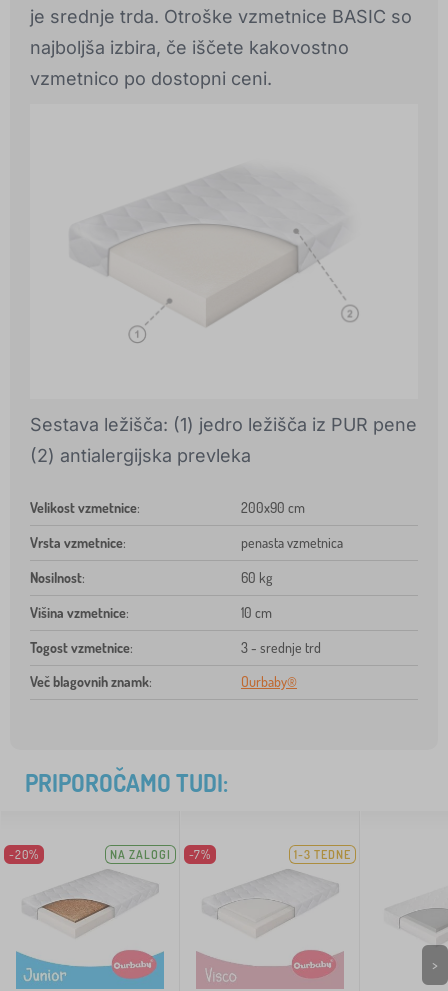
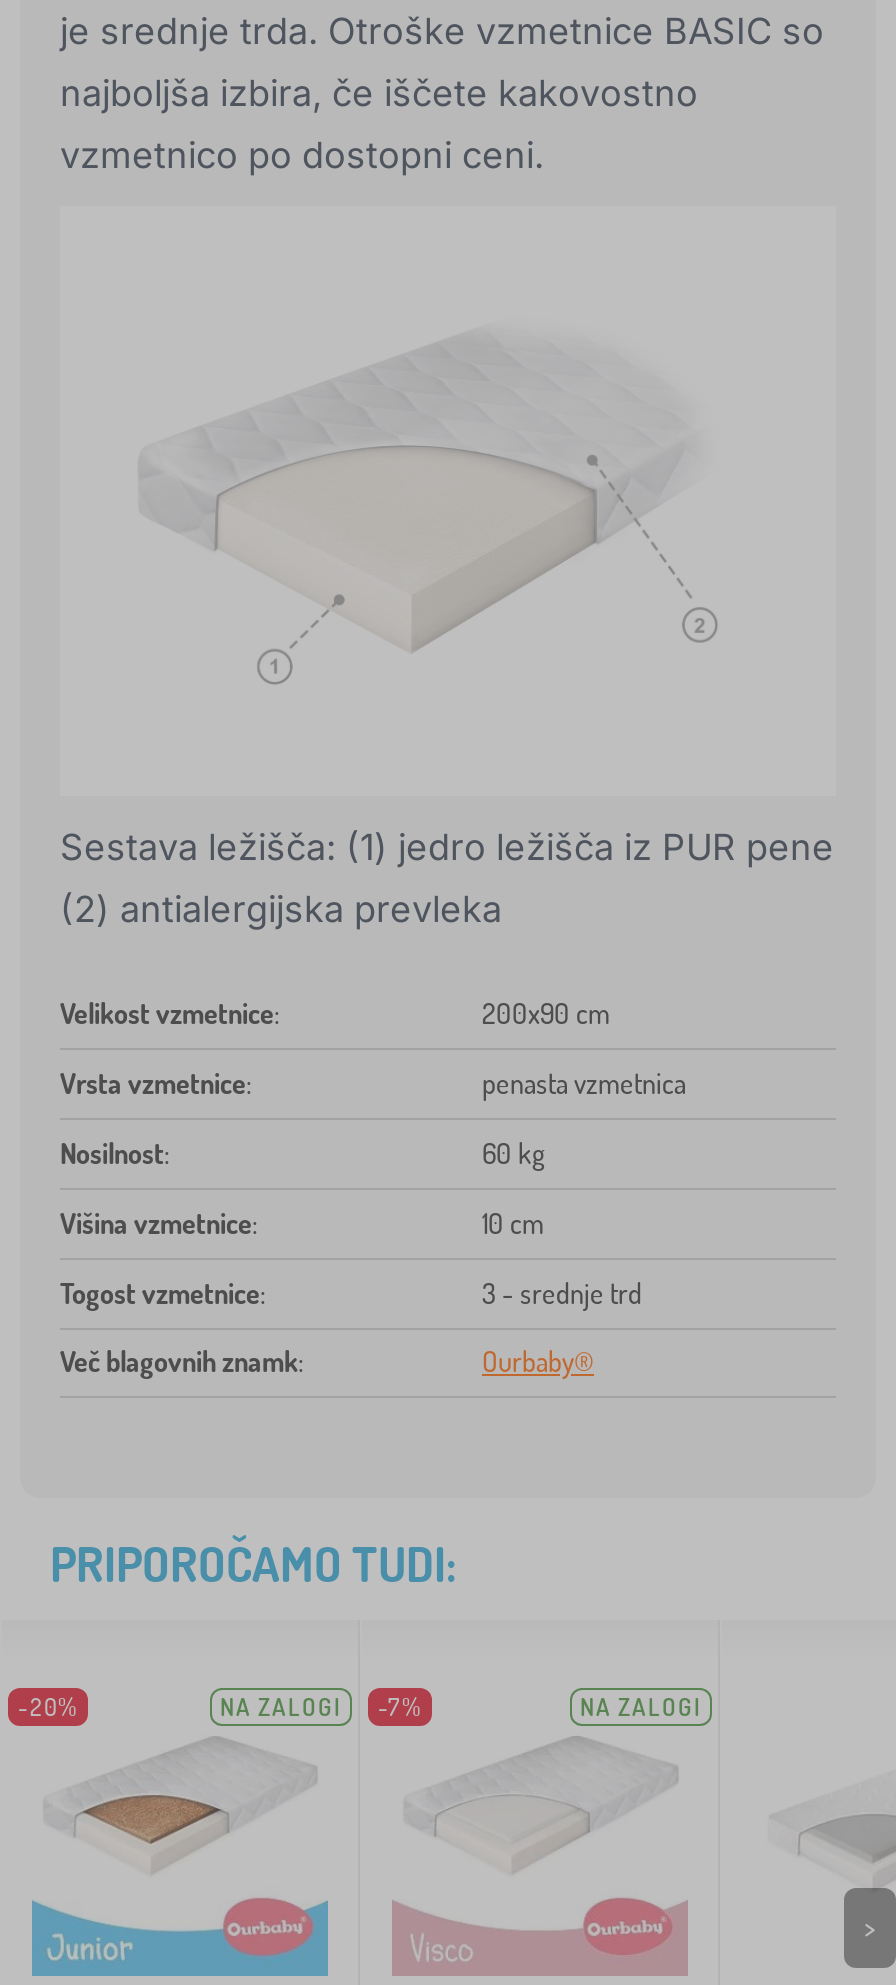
[294,847,351,862] 1-3 TEDNE -> [580,1692,702,1722] NA ZALOGI

